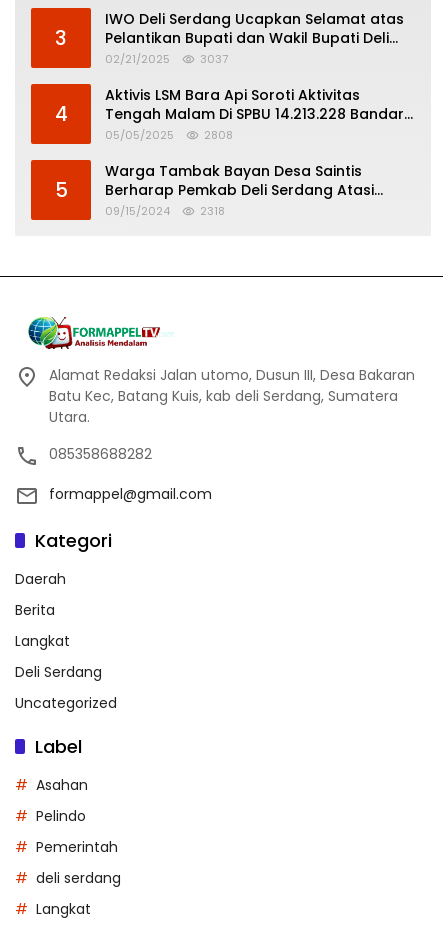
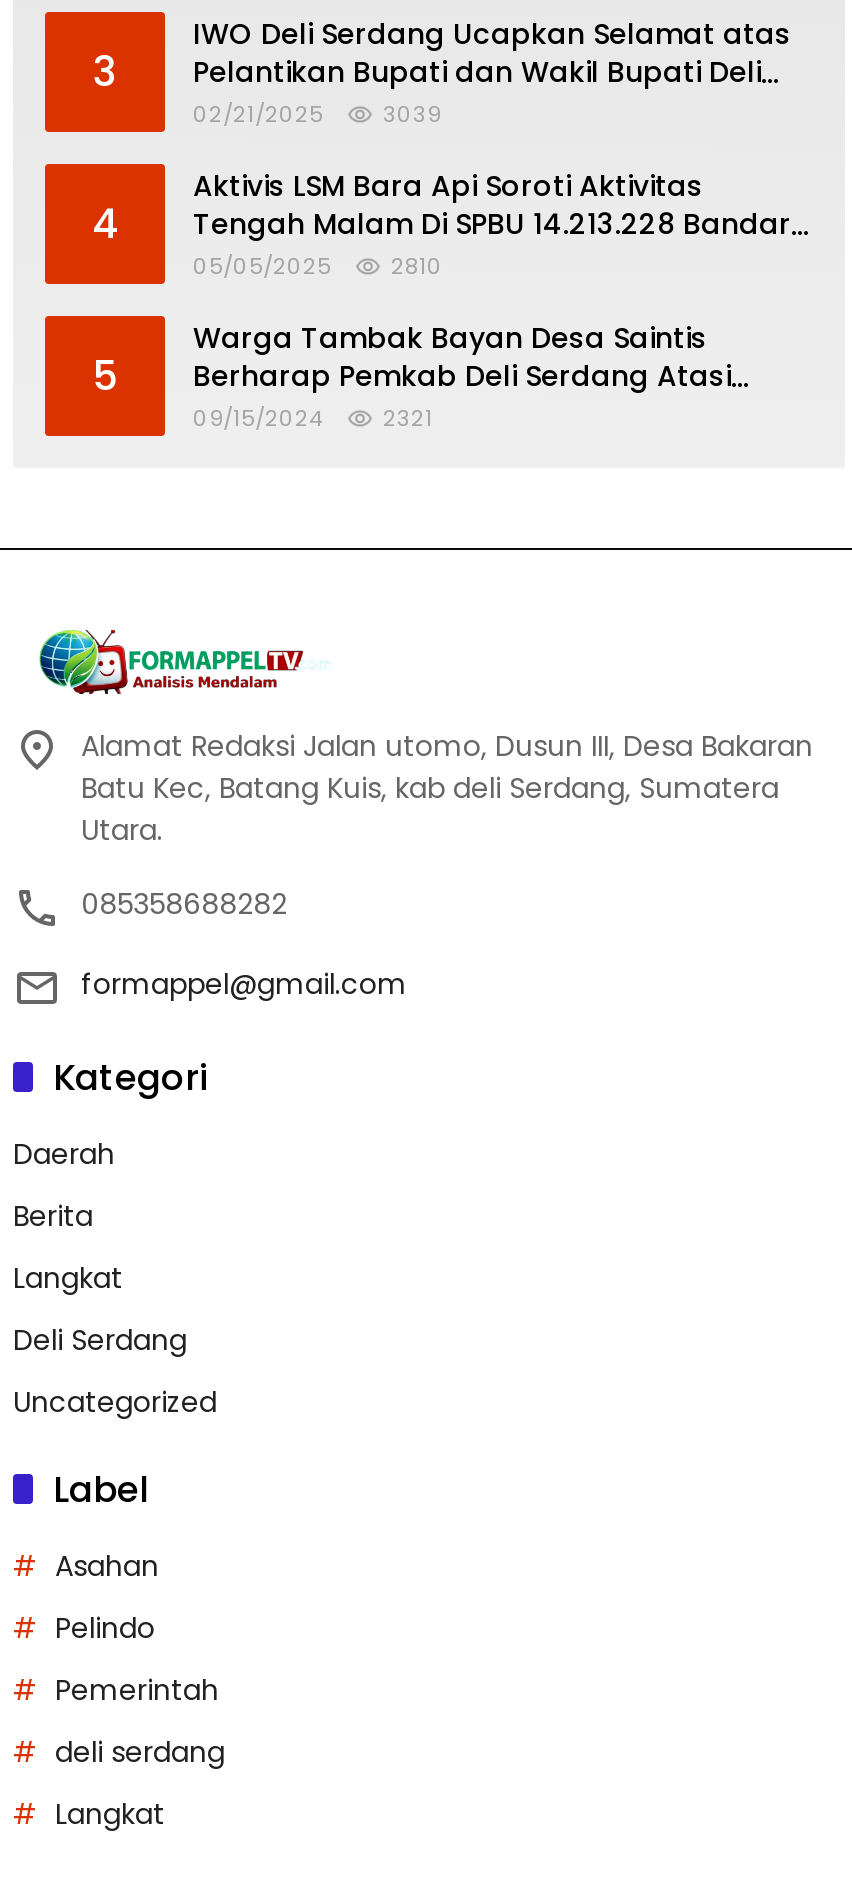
[200,51,228,67] 3037 -> [383,99,441,131] 3039
[204,127,233,143] 2808 -> [391,251,443,283] 2810
[200,203,225,219] 2318 -> [383,403,433,435] 2321

